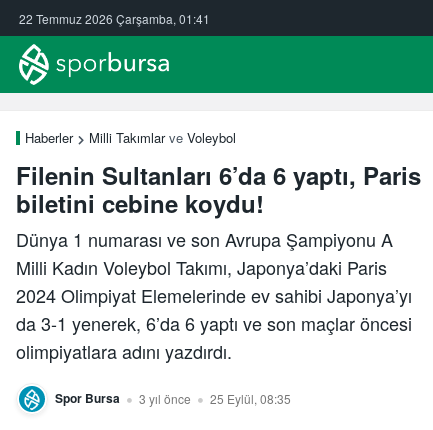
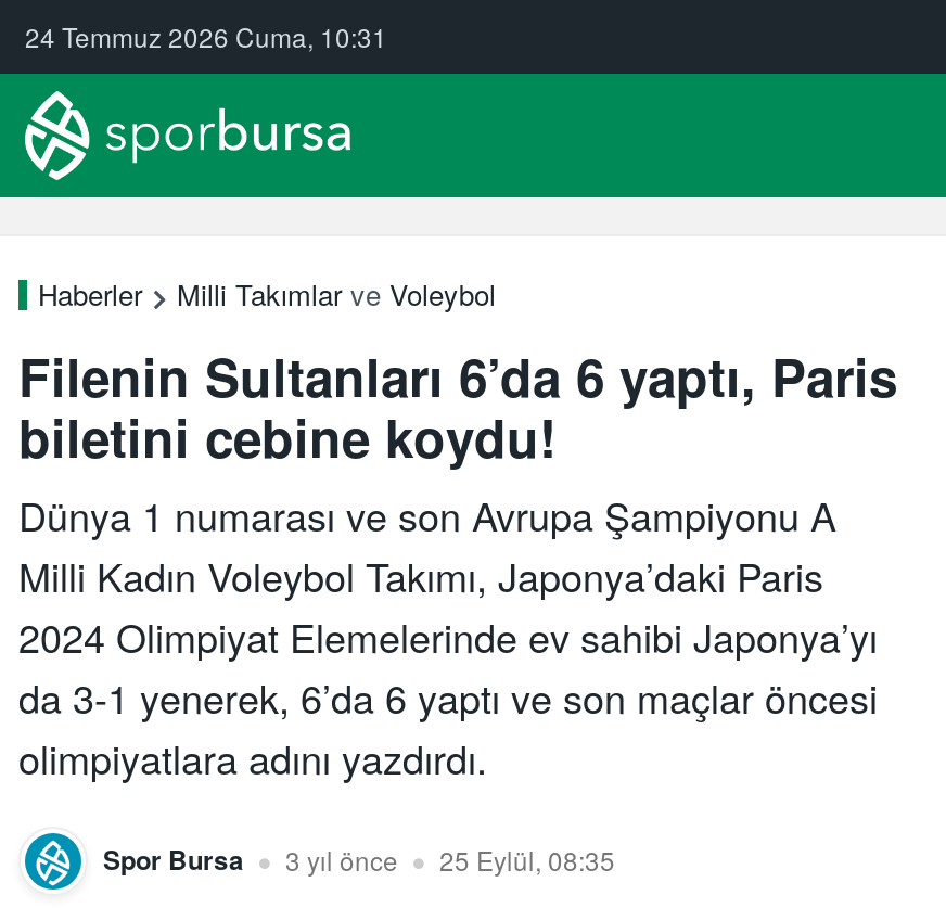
[19,10,210,27] 22 Temmuz 2026 Çarşamba, 01:41 -> [25,17,387,54] 24 Temmuz 2026 Cuma, 10:31

